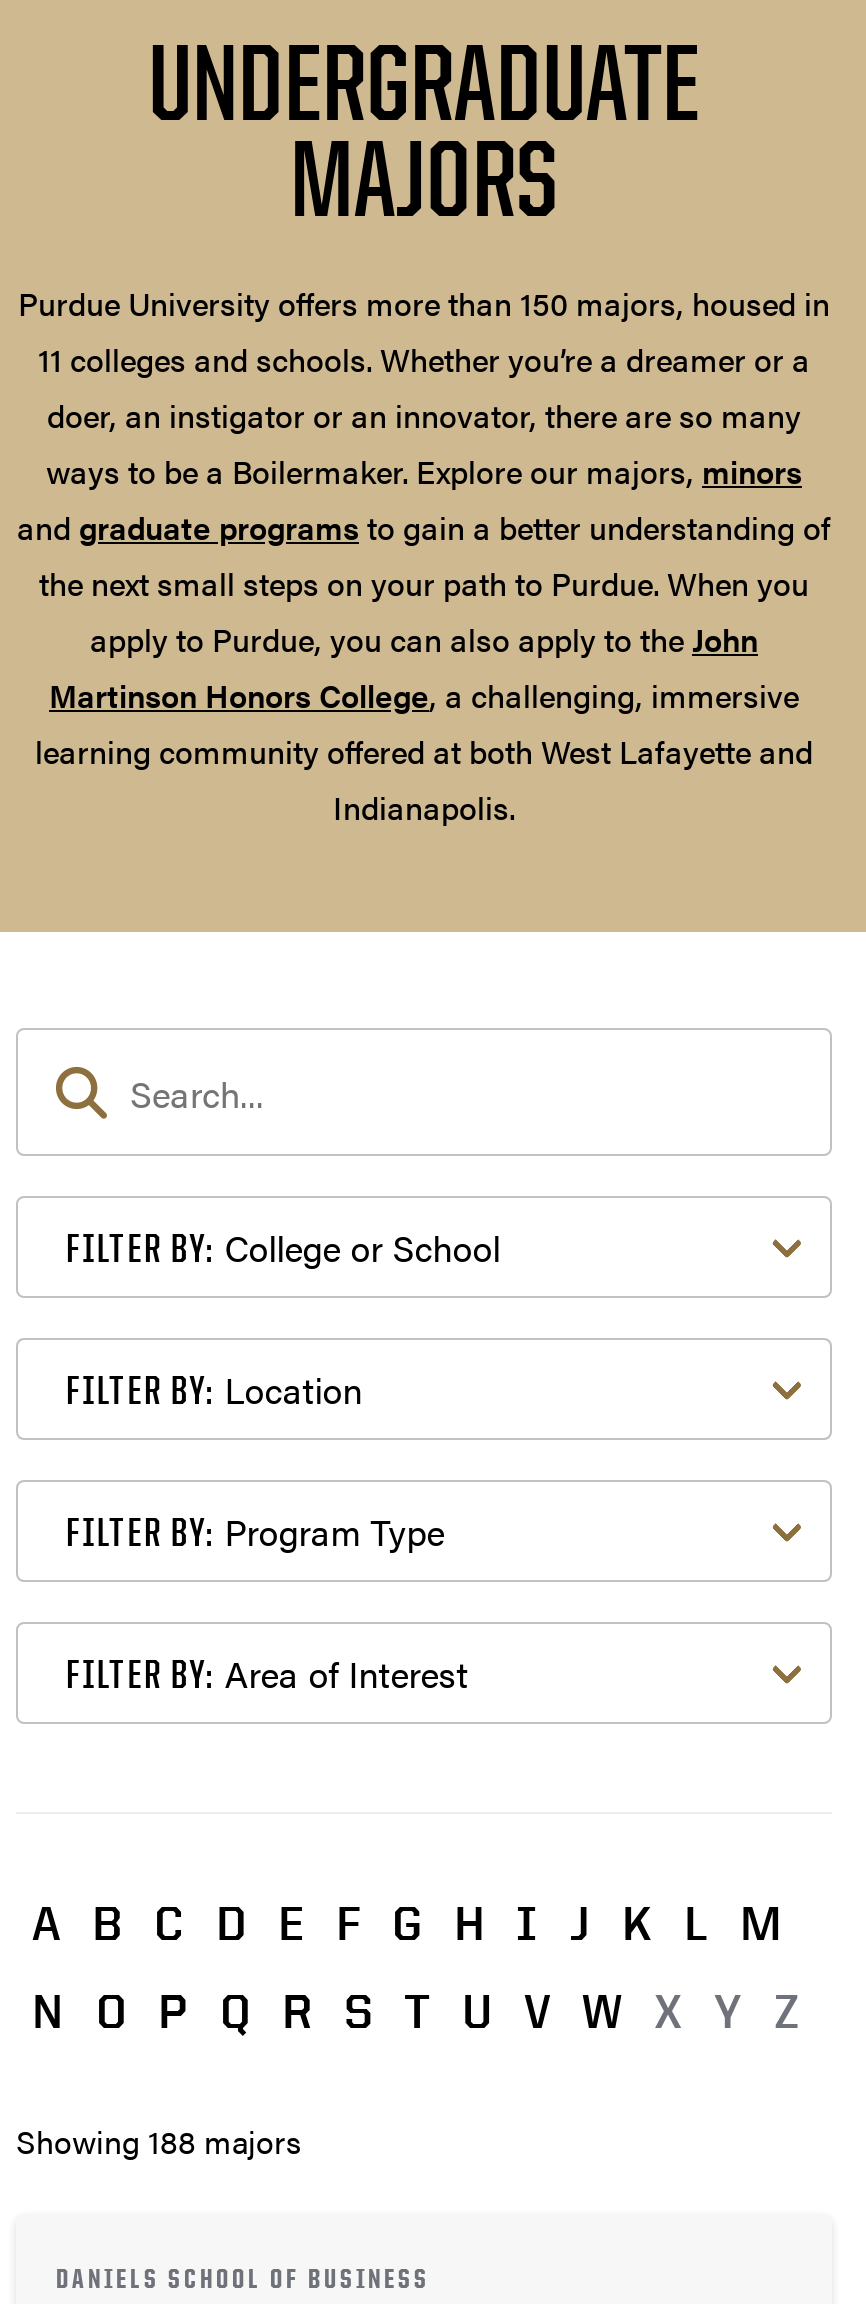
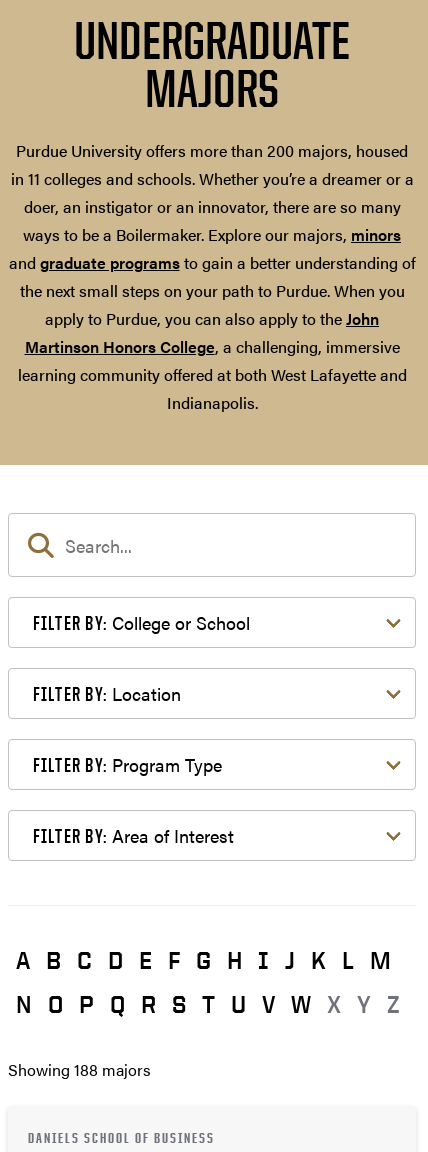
[18,280,830,382] Purdue University offers more than 150 majors, housed in | 11 colleges and schools. Whether you’re a dreamer or a -> [10,139,413,190] Purdue University offers more than 200 majors, housed | in 11 colleges and schools. Whether you’re a dreamer or a

